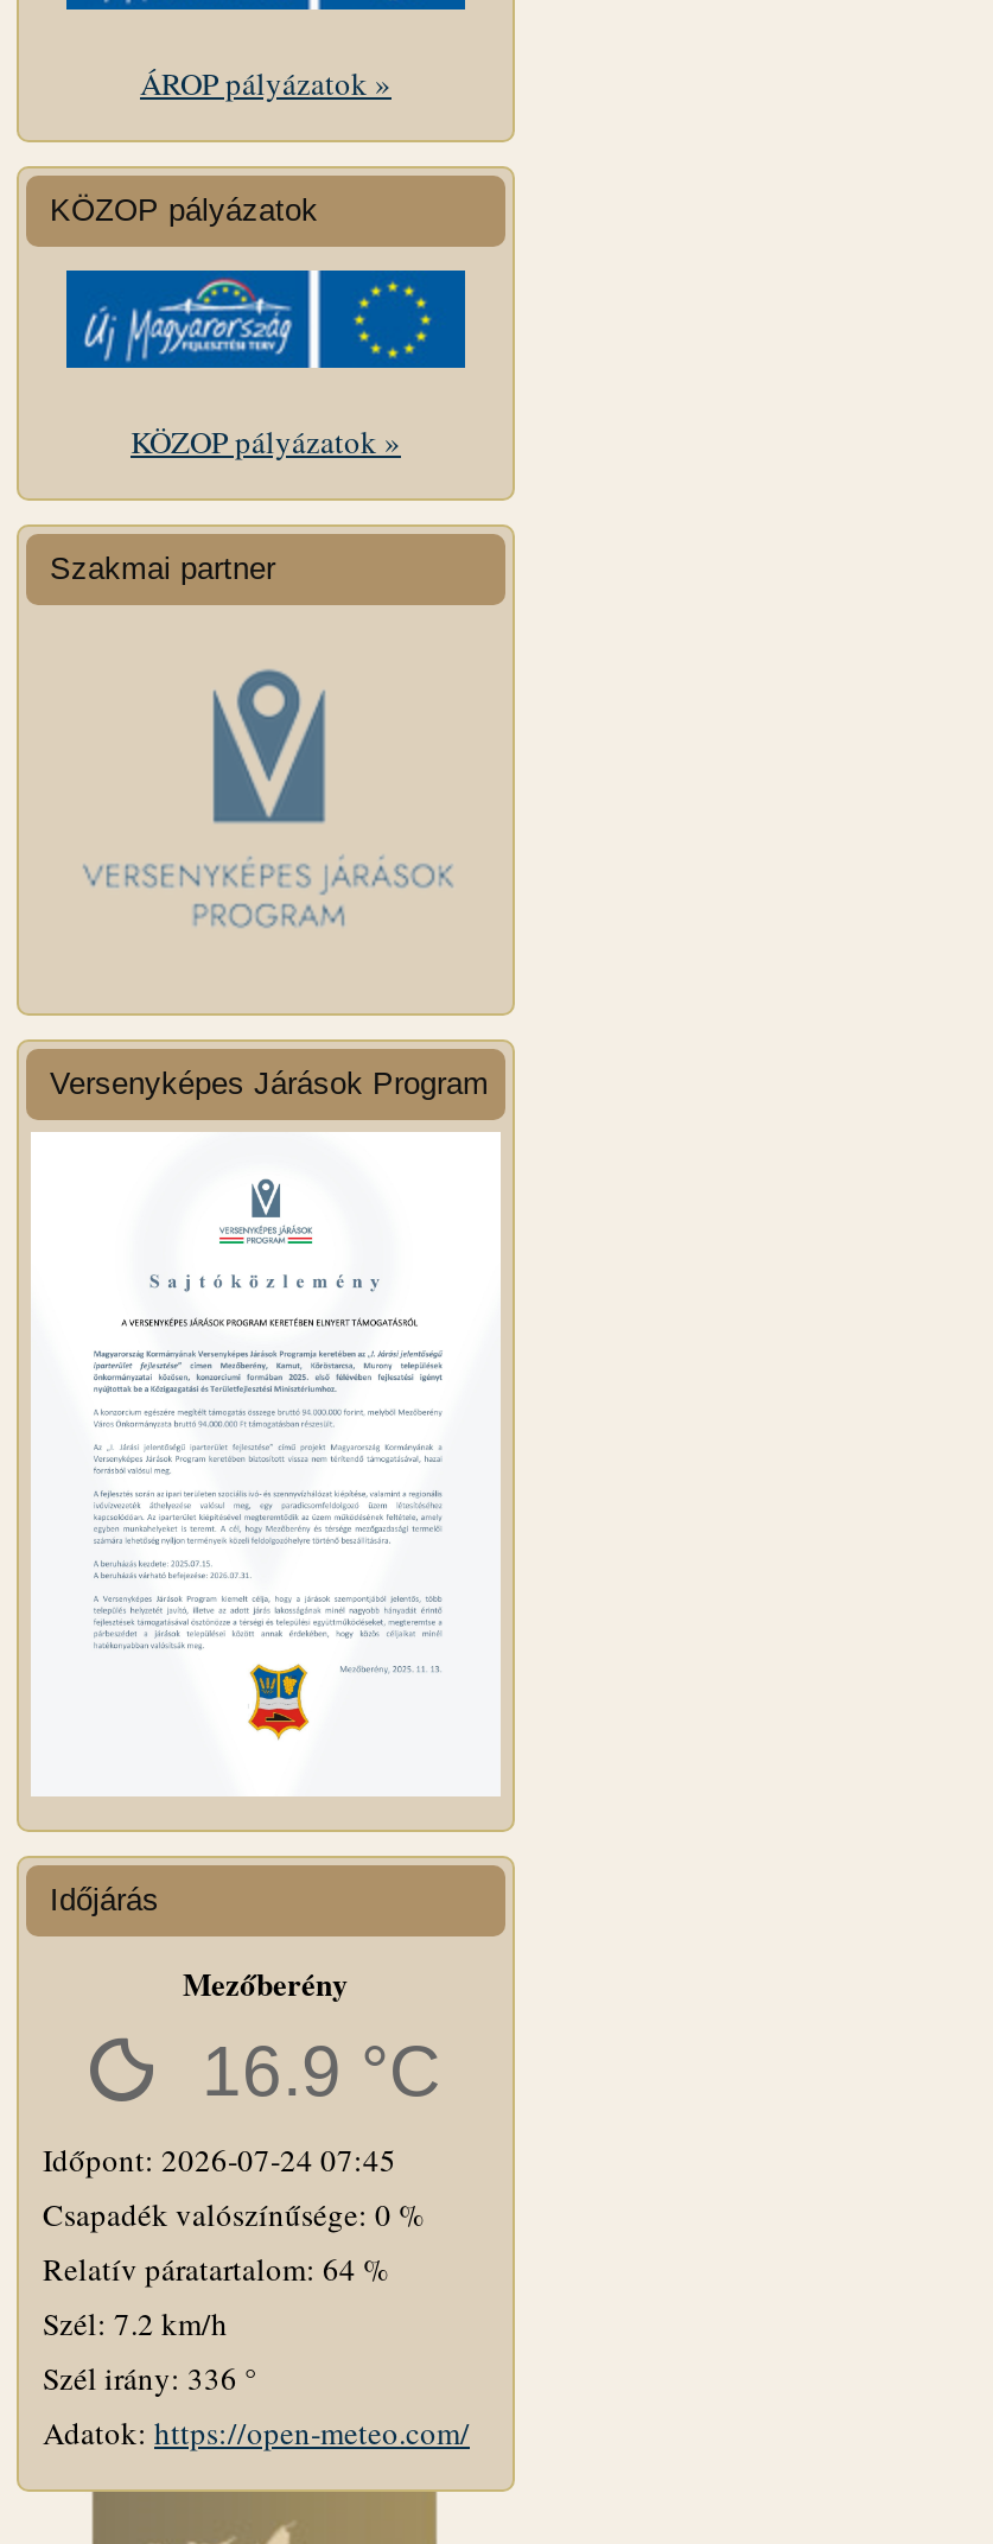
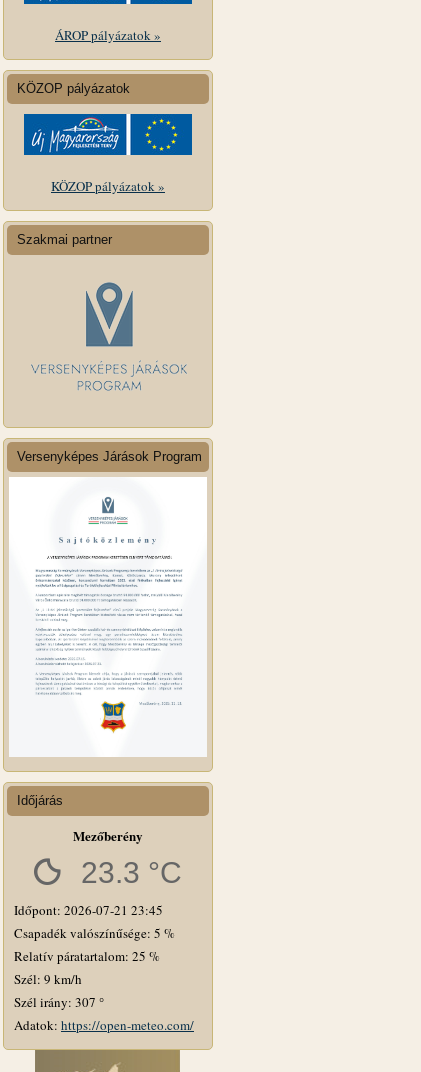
[202,2031,441,2110] 16.9 °C -> [81,856,182,889] 23.3 °C
[43,2138,396,2181] Időpont: 2026-07-24 07:45 -> [14,901,163,919] Időpont: 2026-07-21 23:45
[43,2193,425,2235] Csapadék valószínűsége: 0 % -> [14,924,175,942] Csapadék valószínűsége: 5 %
[43,2247,389,2290] Relatív páratartalom: 64 % -> [14,947,160,965] Relatív páratartalom: 25 %
[43,2302,228,2345] Szél: 7.2 km/h -> [14,970,82,988] Szél: 9 km/h
[43,2357,256,2399] Szél irány: 336 ° -> [14,993,104,1011] Szél irány: 307 °

